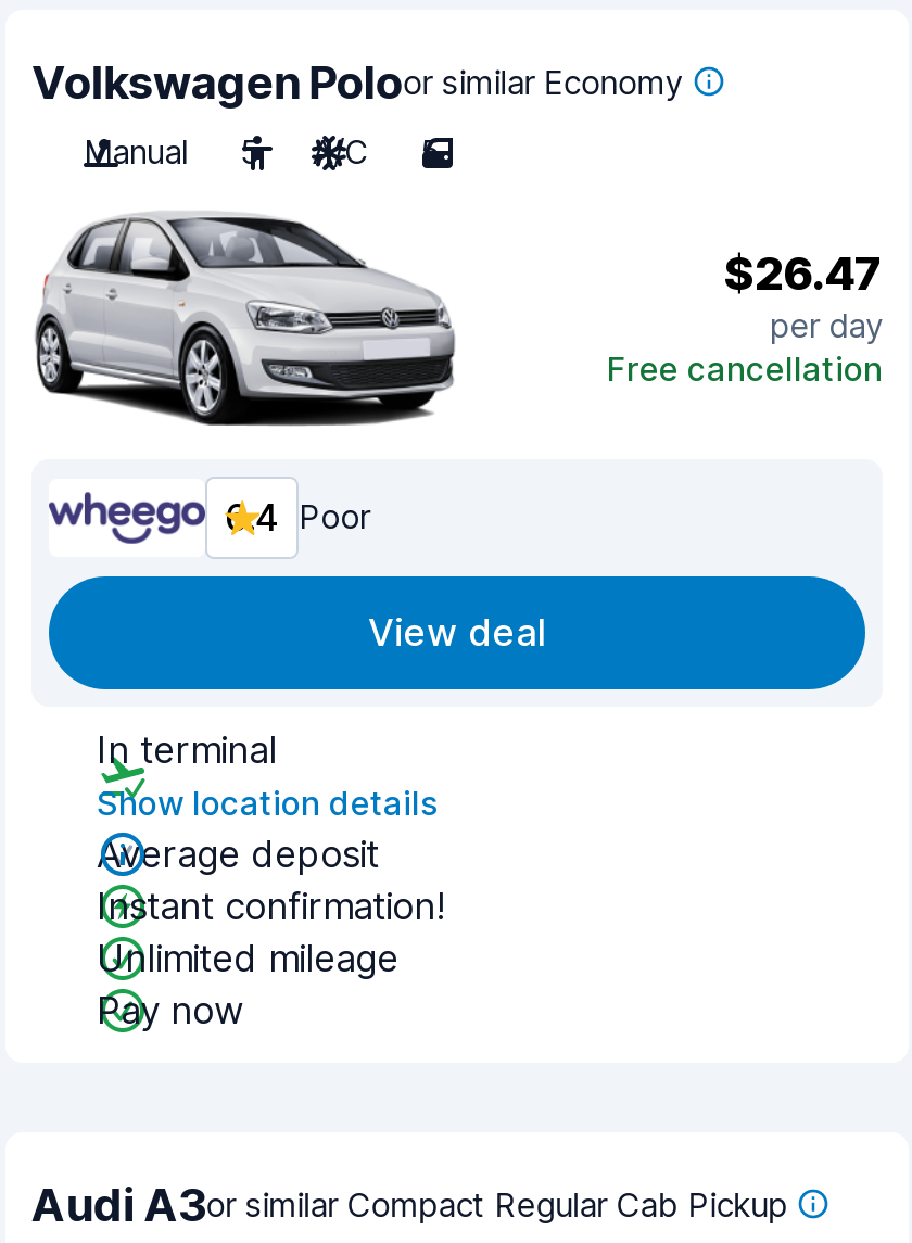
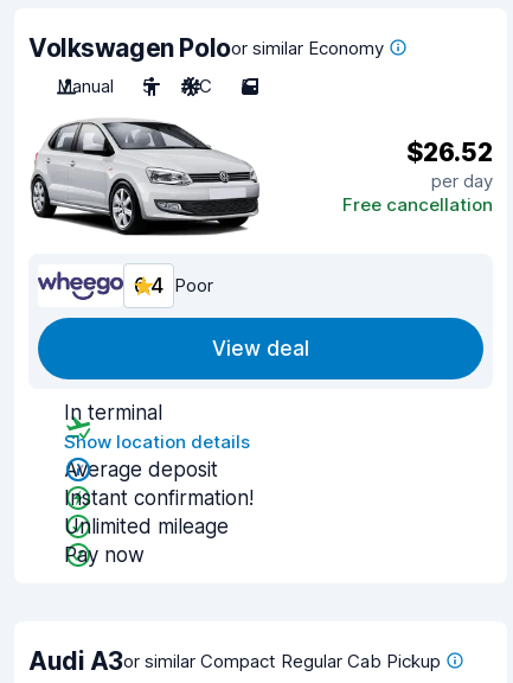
[724,245,883,300] $26.47 -> [406,137,493,167] $26.52

